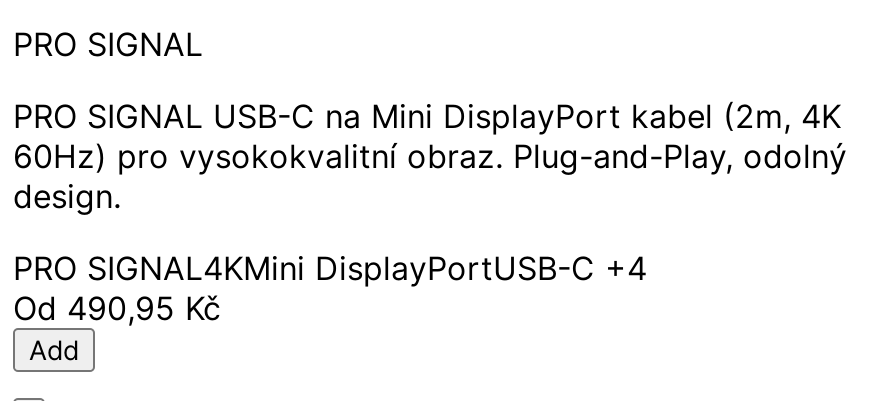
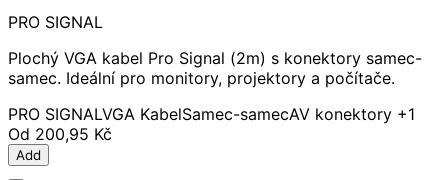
[13,97,847,217] PRO SIGNAL USB-C na Mini DisplayPort kabel (2m, 4K | 60Hz) pro vysokokvalitní obraz. Plug-and-Play, odolný | design. -> [8,48,422,88] Plochý VGA kabel Pro Signal (2m) s konektory samec- | samec. Ideální pro monitory, projektory a počítače.
[13,249,647,329] PRO SIGNAL4KMini DisplayPortUSB-C +4 | Od 490,95 Kč -> [8,104,415,144] PRO SIGNALVGA KabelSamec-samecAV konektory +1 | Od 200,95 Kč

